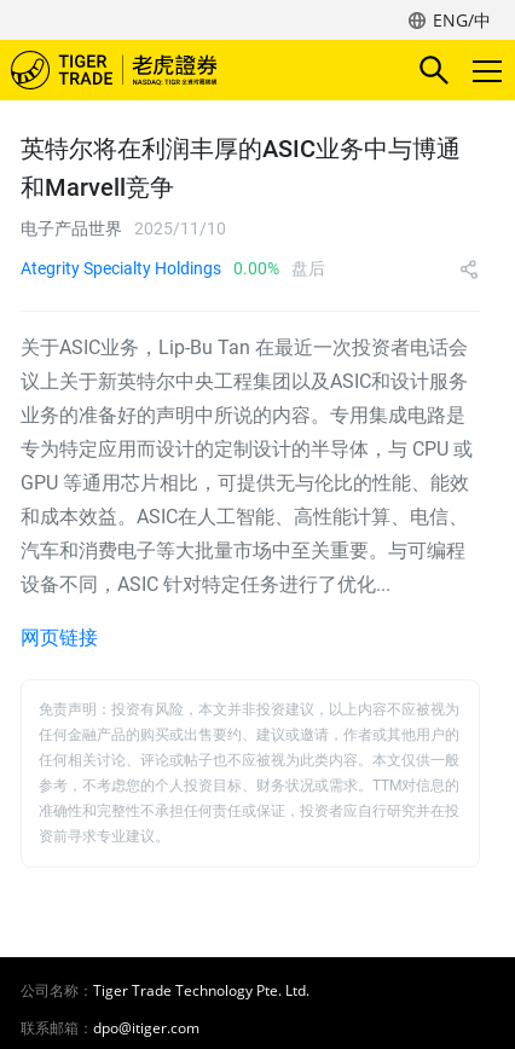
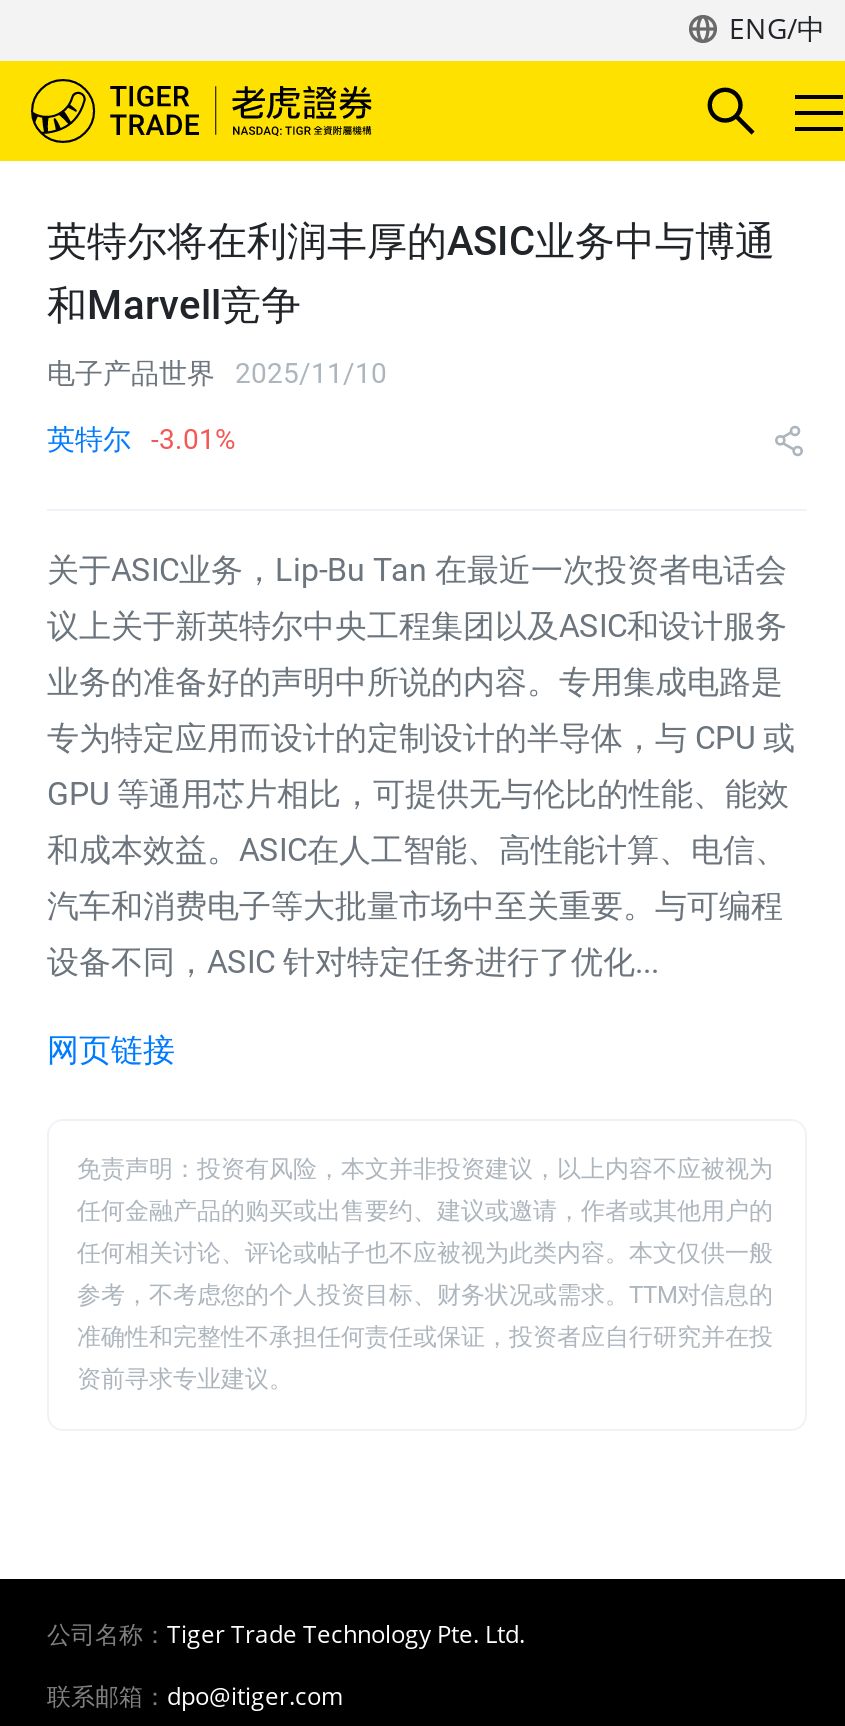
[21,259,325,278] Ategrity Specialty Holdings | 0.00% | 盘后 -> [47,423,235,455] 英特尔 | -3.01%

